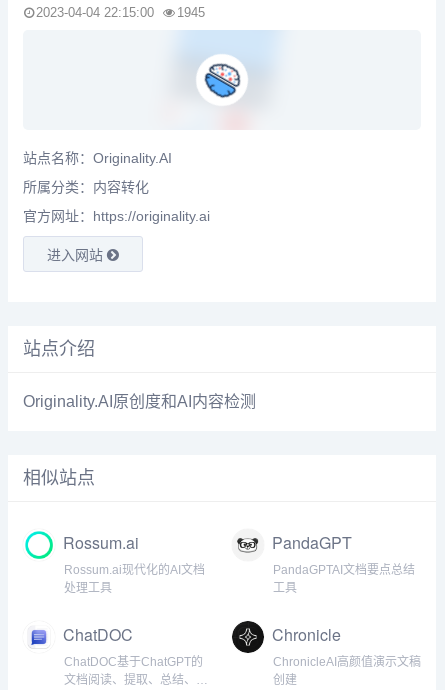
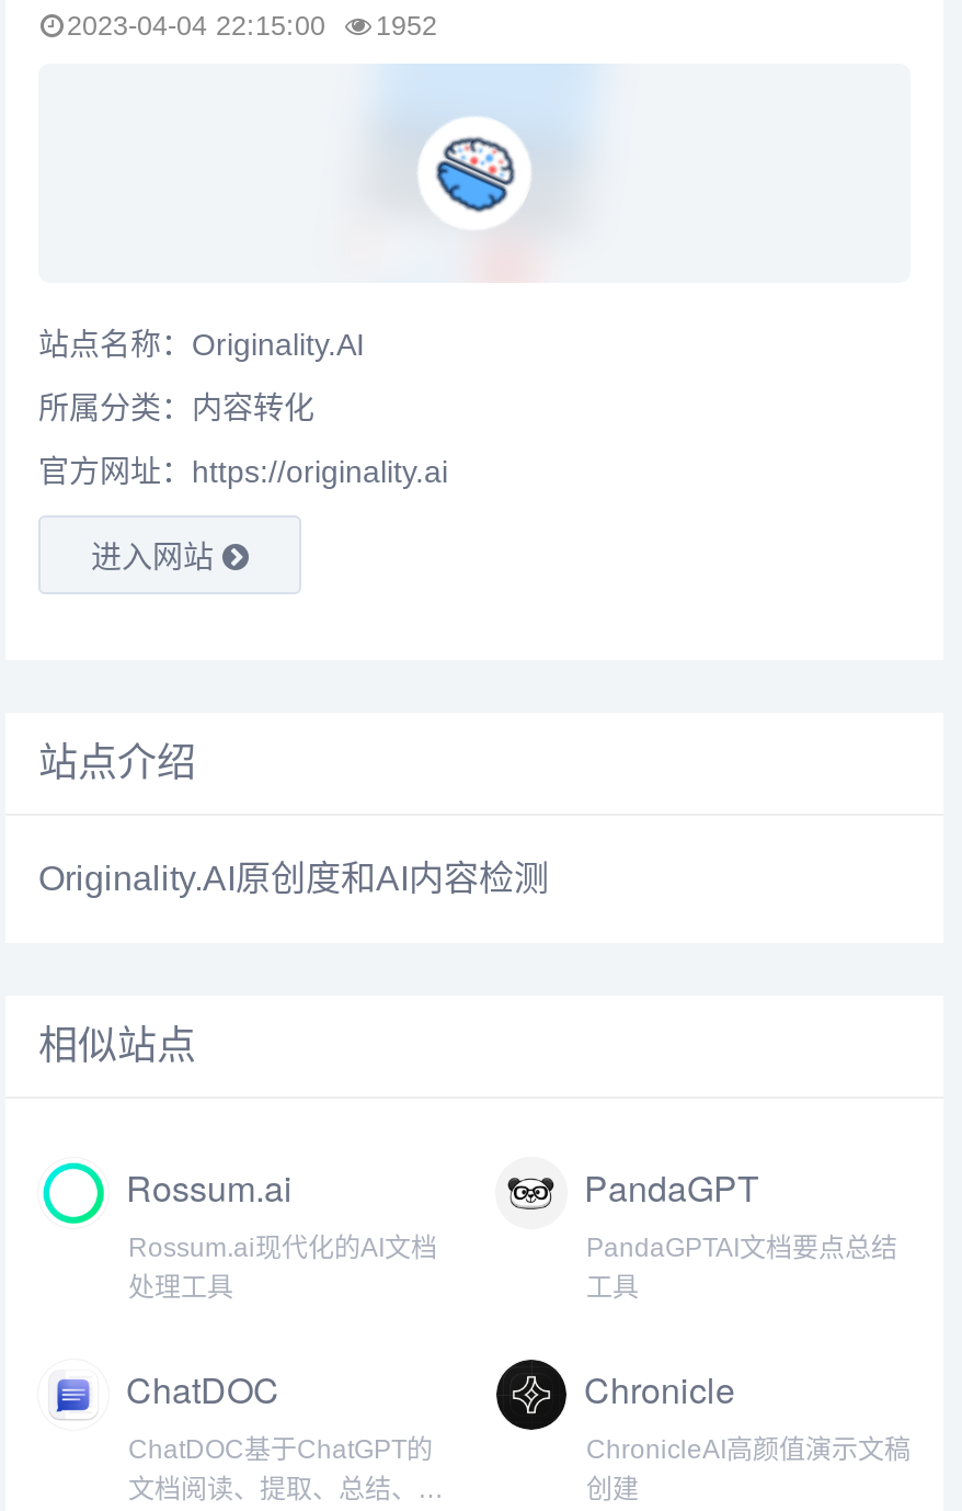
[36,6,205,20] 2023-04-04 22:15:00 1945 -> [67,11,437,42] 2023-04-04 22:15:00 1952

